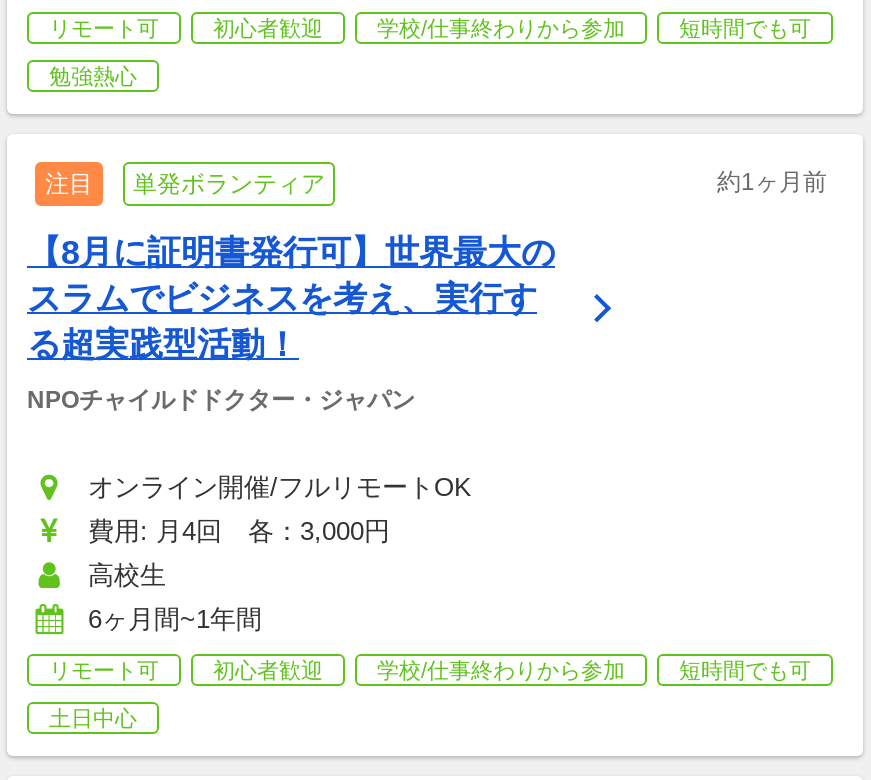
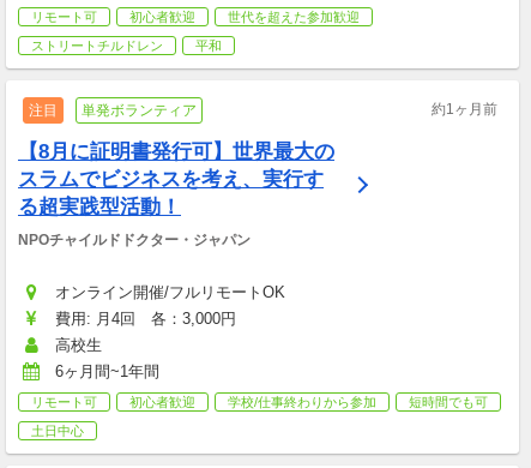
[377,15,811,39] 学校/仕事終わりから参加 | 短時間でも可 -> [228,9,360,23] 世代を超えた参加歓迎
[49,63,137,87] 勉強熱心 -> [31,38,222,52] ストリートチルドレン | 平和

